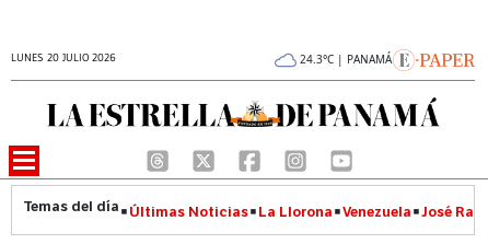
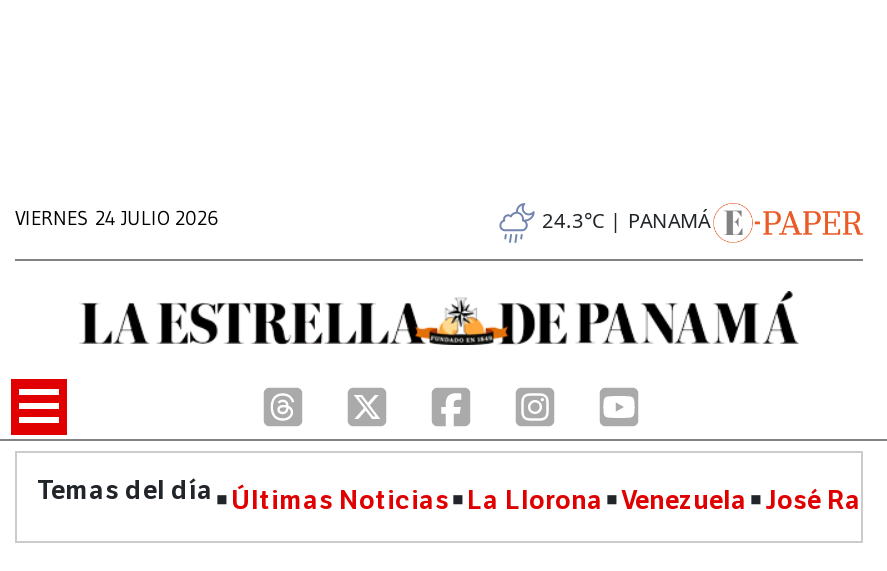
[11,50,116,65] LUNES 20 JULIO 2026 -> [15,205,219,231] VIERNES 24 JULIO 2026

